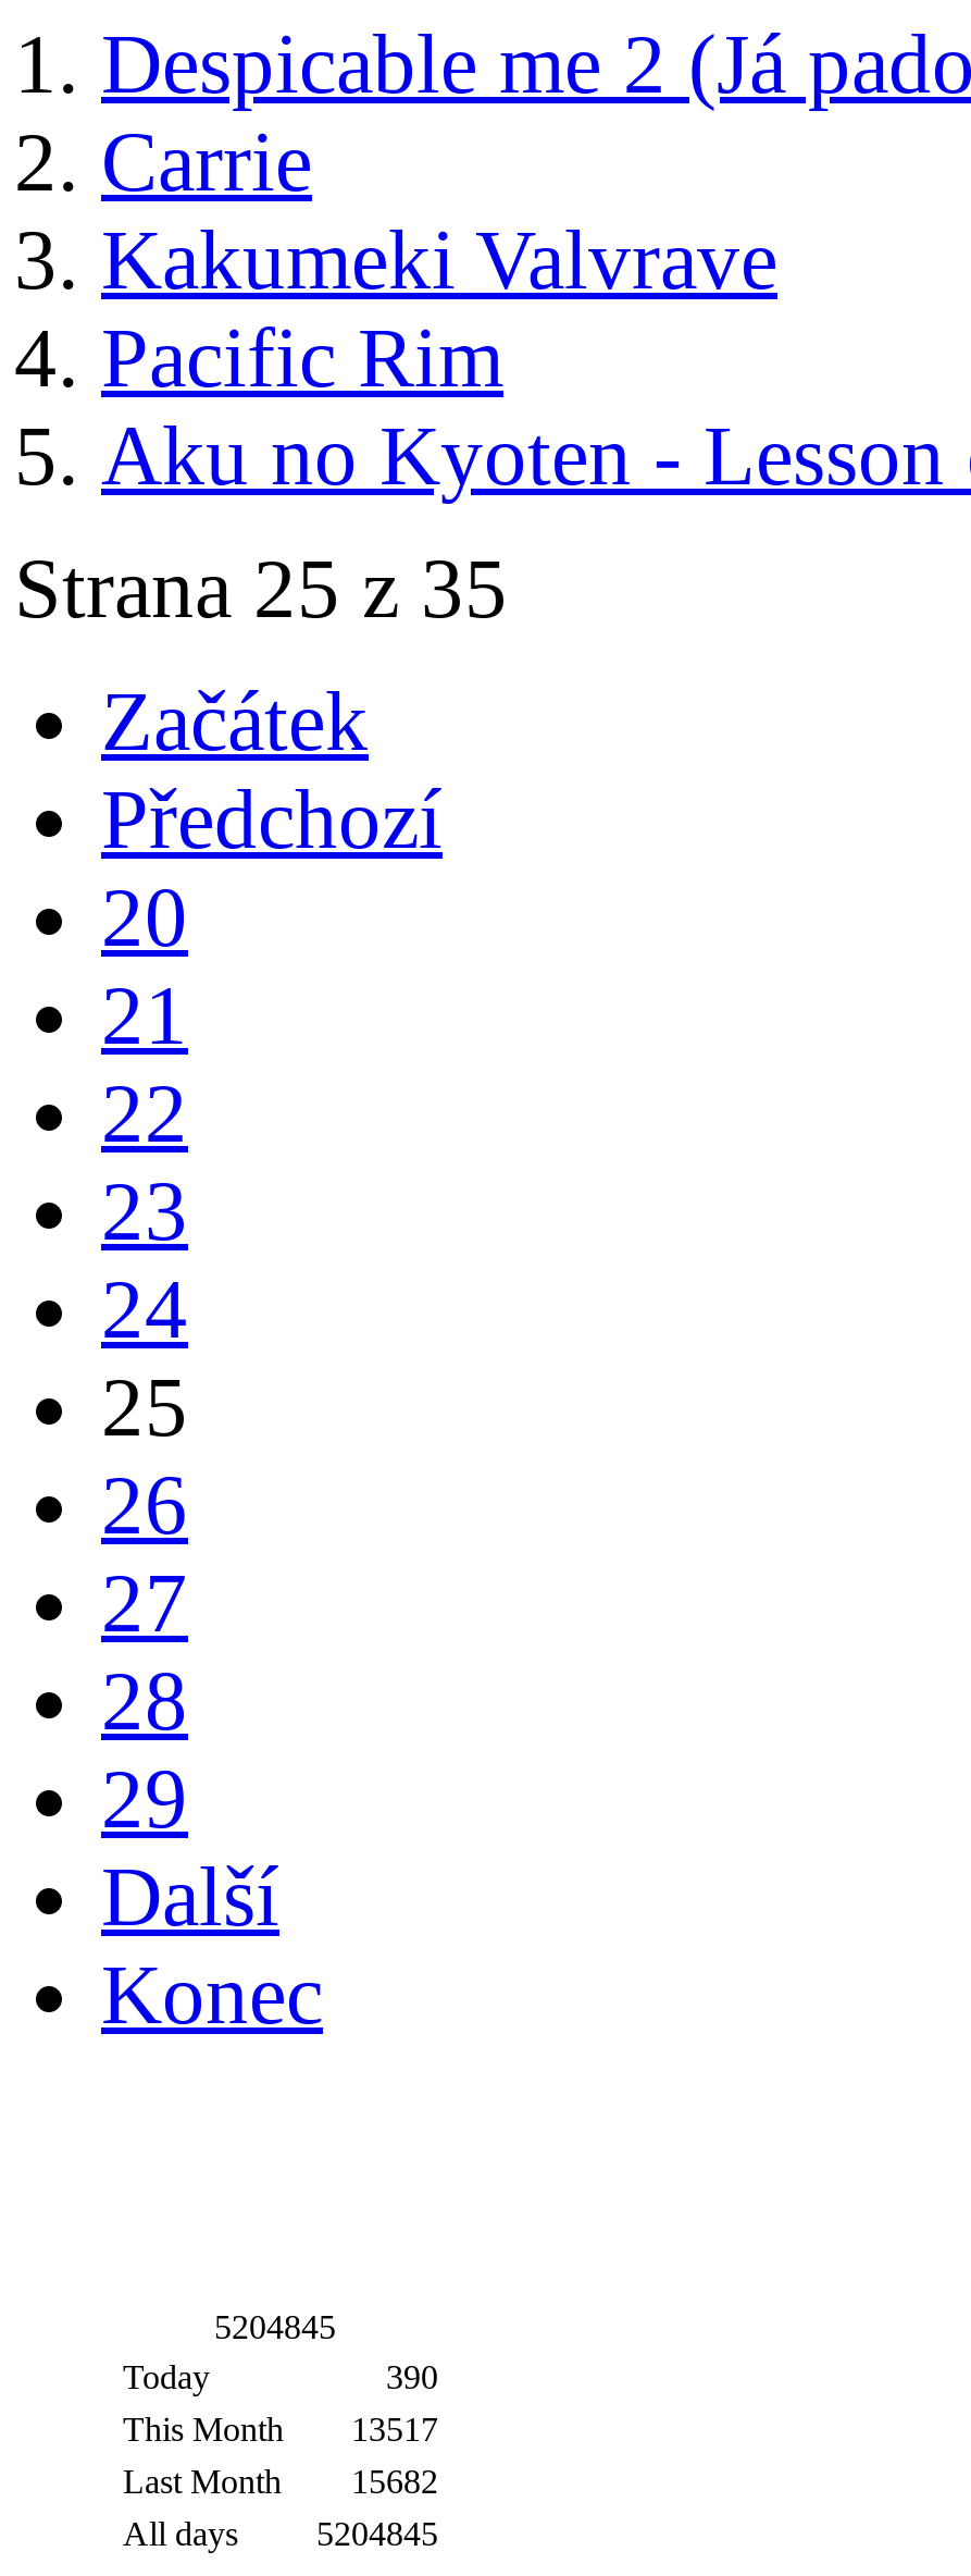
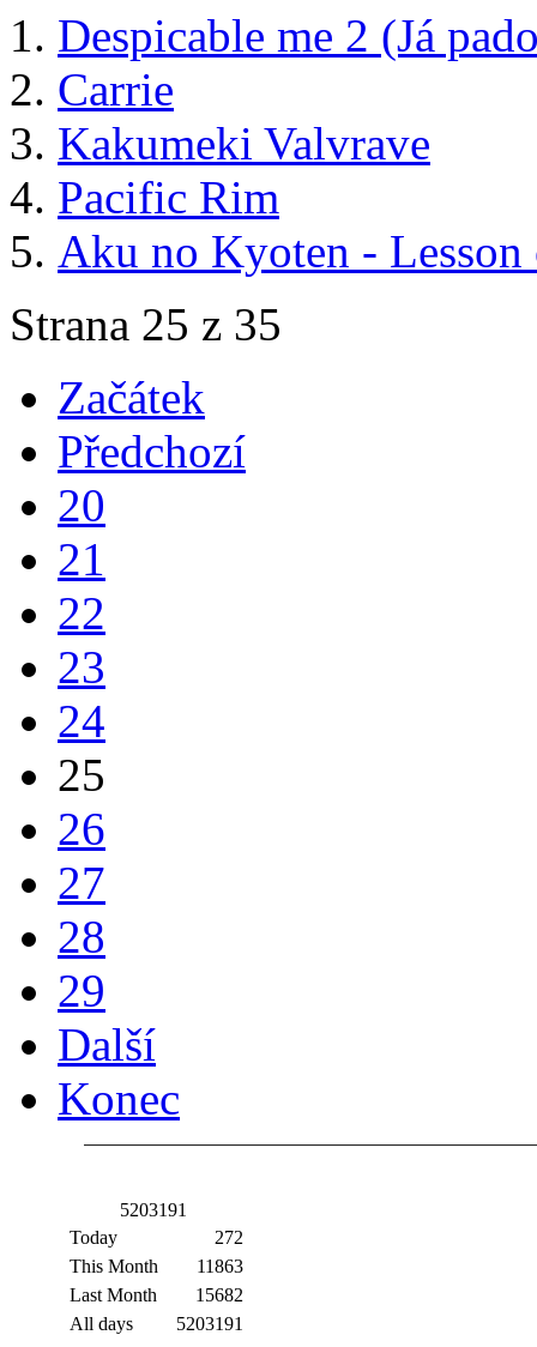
[214,2309,336,2346] 5204845 -> [120,1200,187,1220] 5203191
[386,2359,438,2396] 390 -> [215,1228,243,1248] 272
[123,2411,438,2448] This Month 13517 -> [70,1256,243,1277] This Month 11863
[316,2516,438,2553] 5204845 -> [176,1314,243,1334] 5203191

